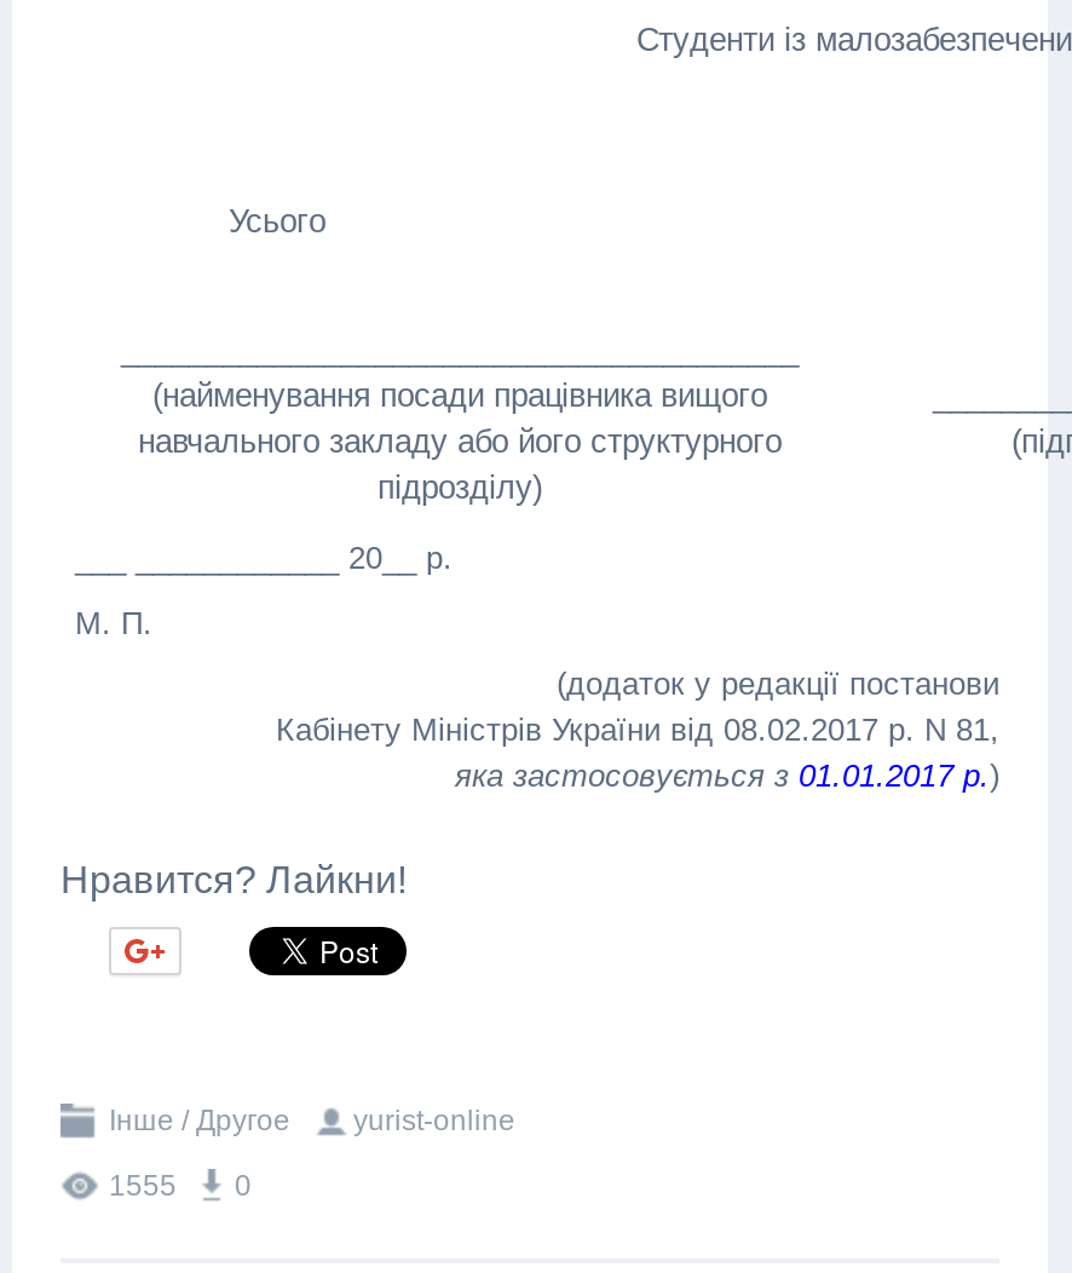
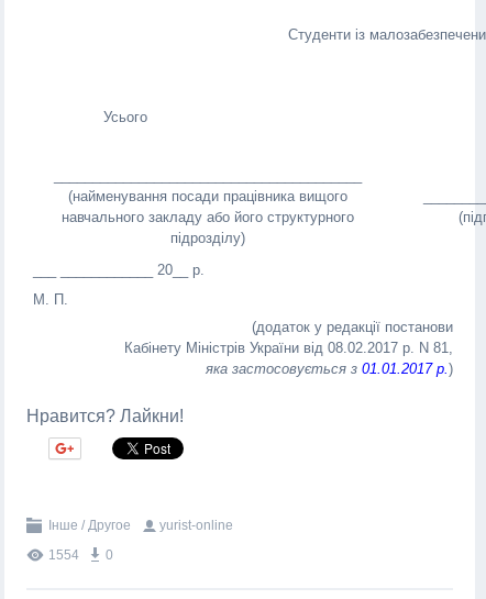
[109,1169,252,1203] 1555 0 -> [48,547,113,563] 1554 0

